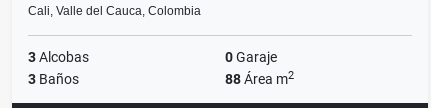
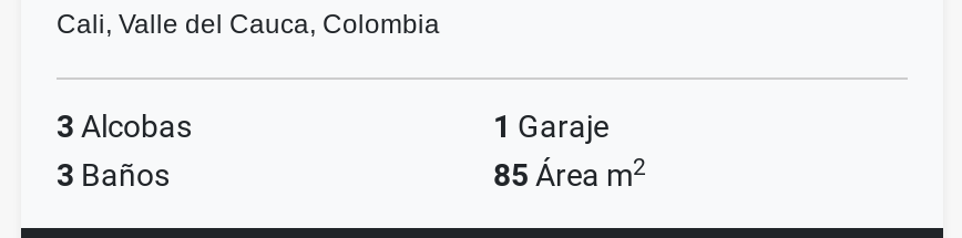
[225,49,277,65] 0 Garaje -> [493,109,608,144] 1 Garaje
[225,69,294,87] 88 Área m2 -> [493,153,646,193] 85 Área m2

